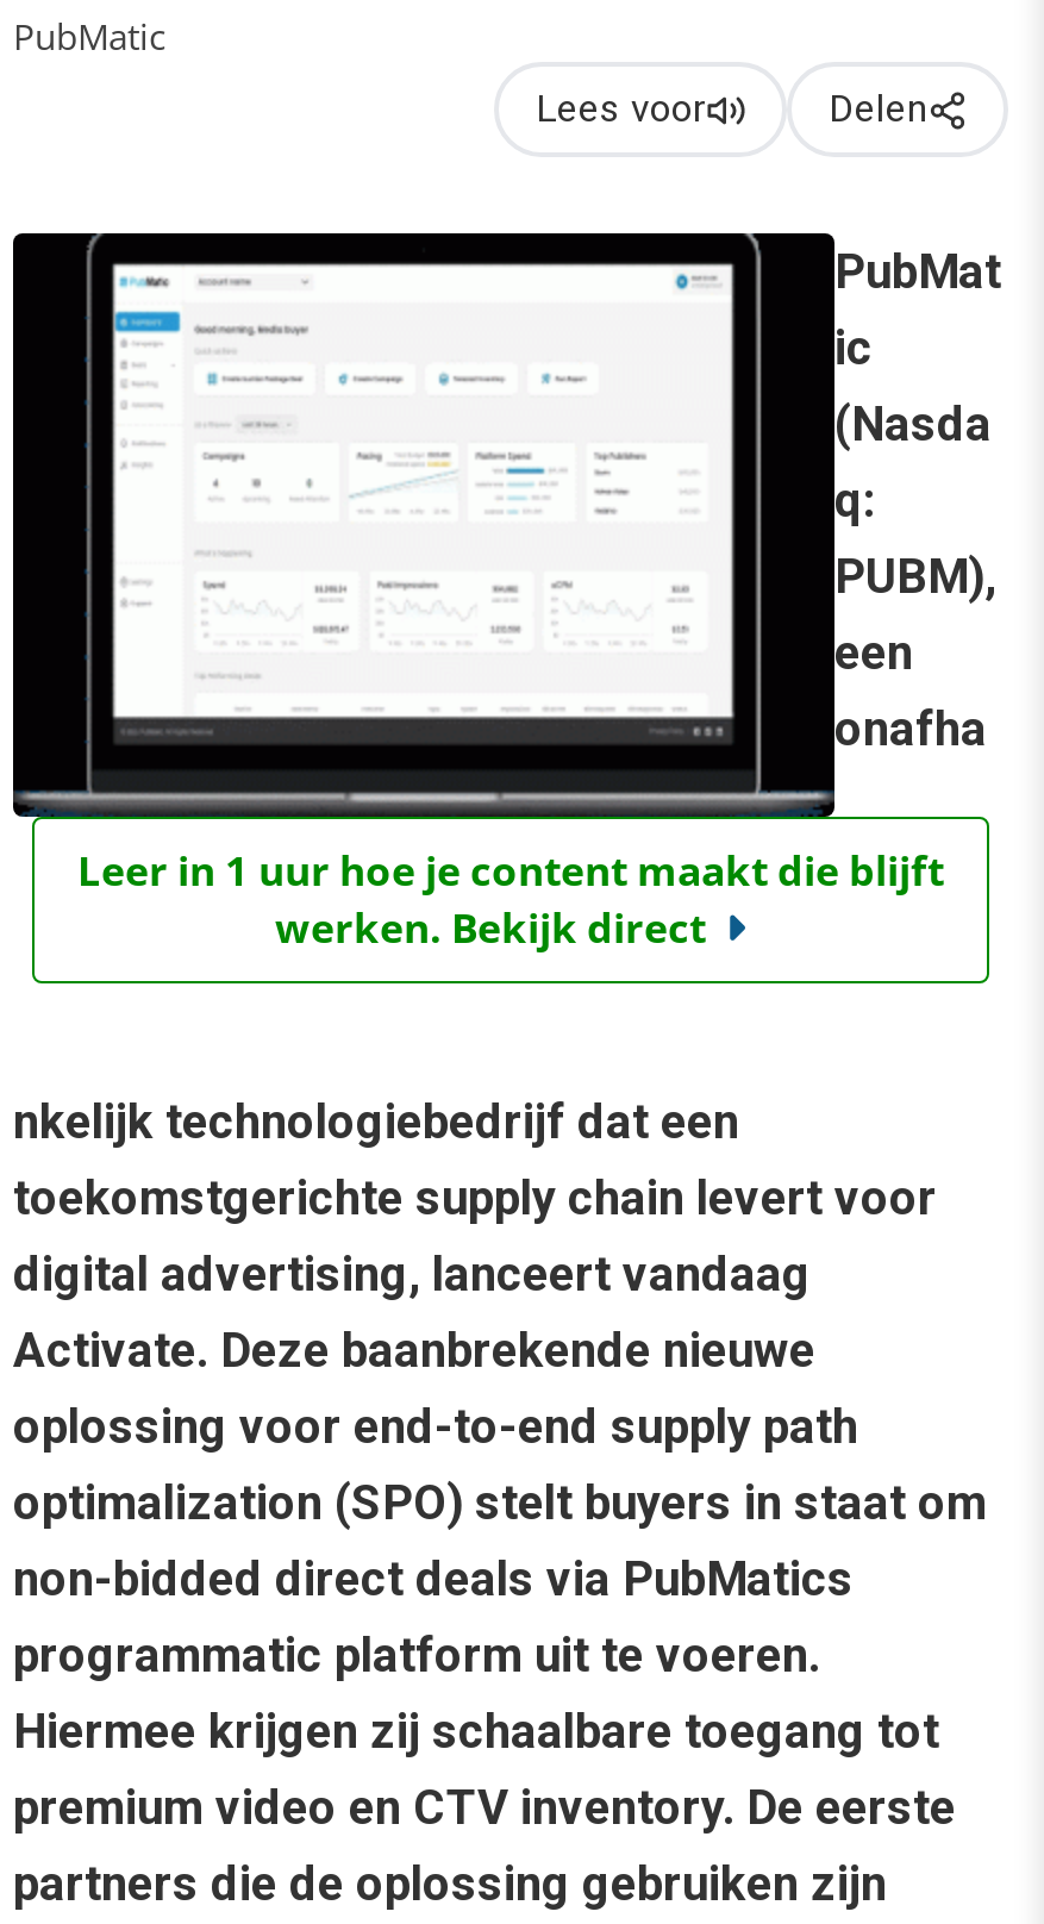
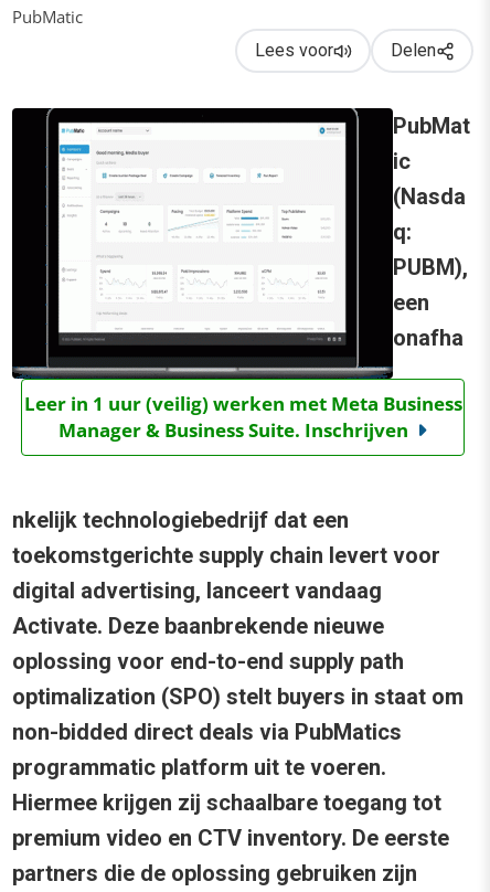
[77,843,944,955] Leer in 1 uur hoe je content maakt die blijft | werken. Bekijk direct -> [24,391,462,443] Leer in 1 uur (veilig) werken met Meta Business | Manager & Business Suite. Inschrijven

